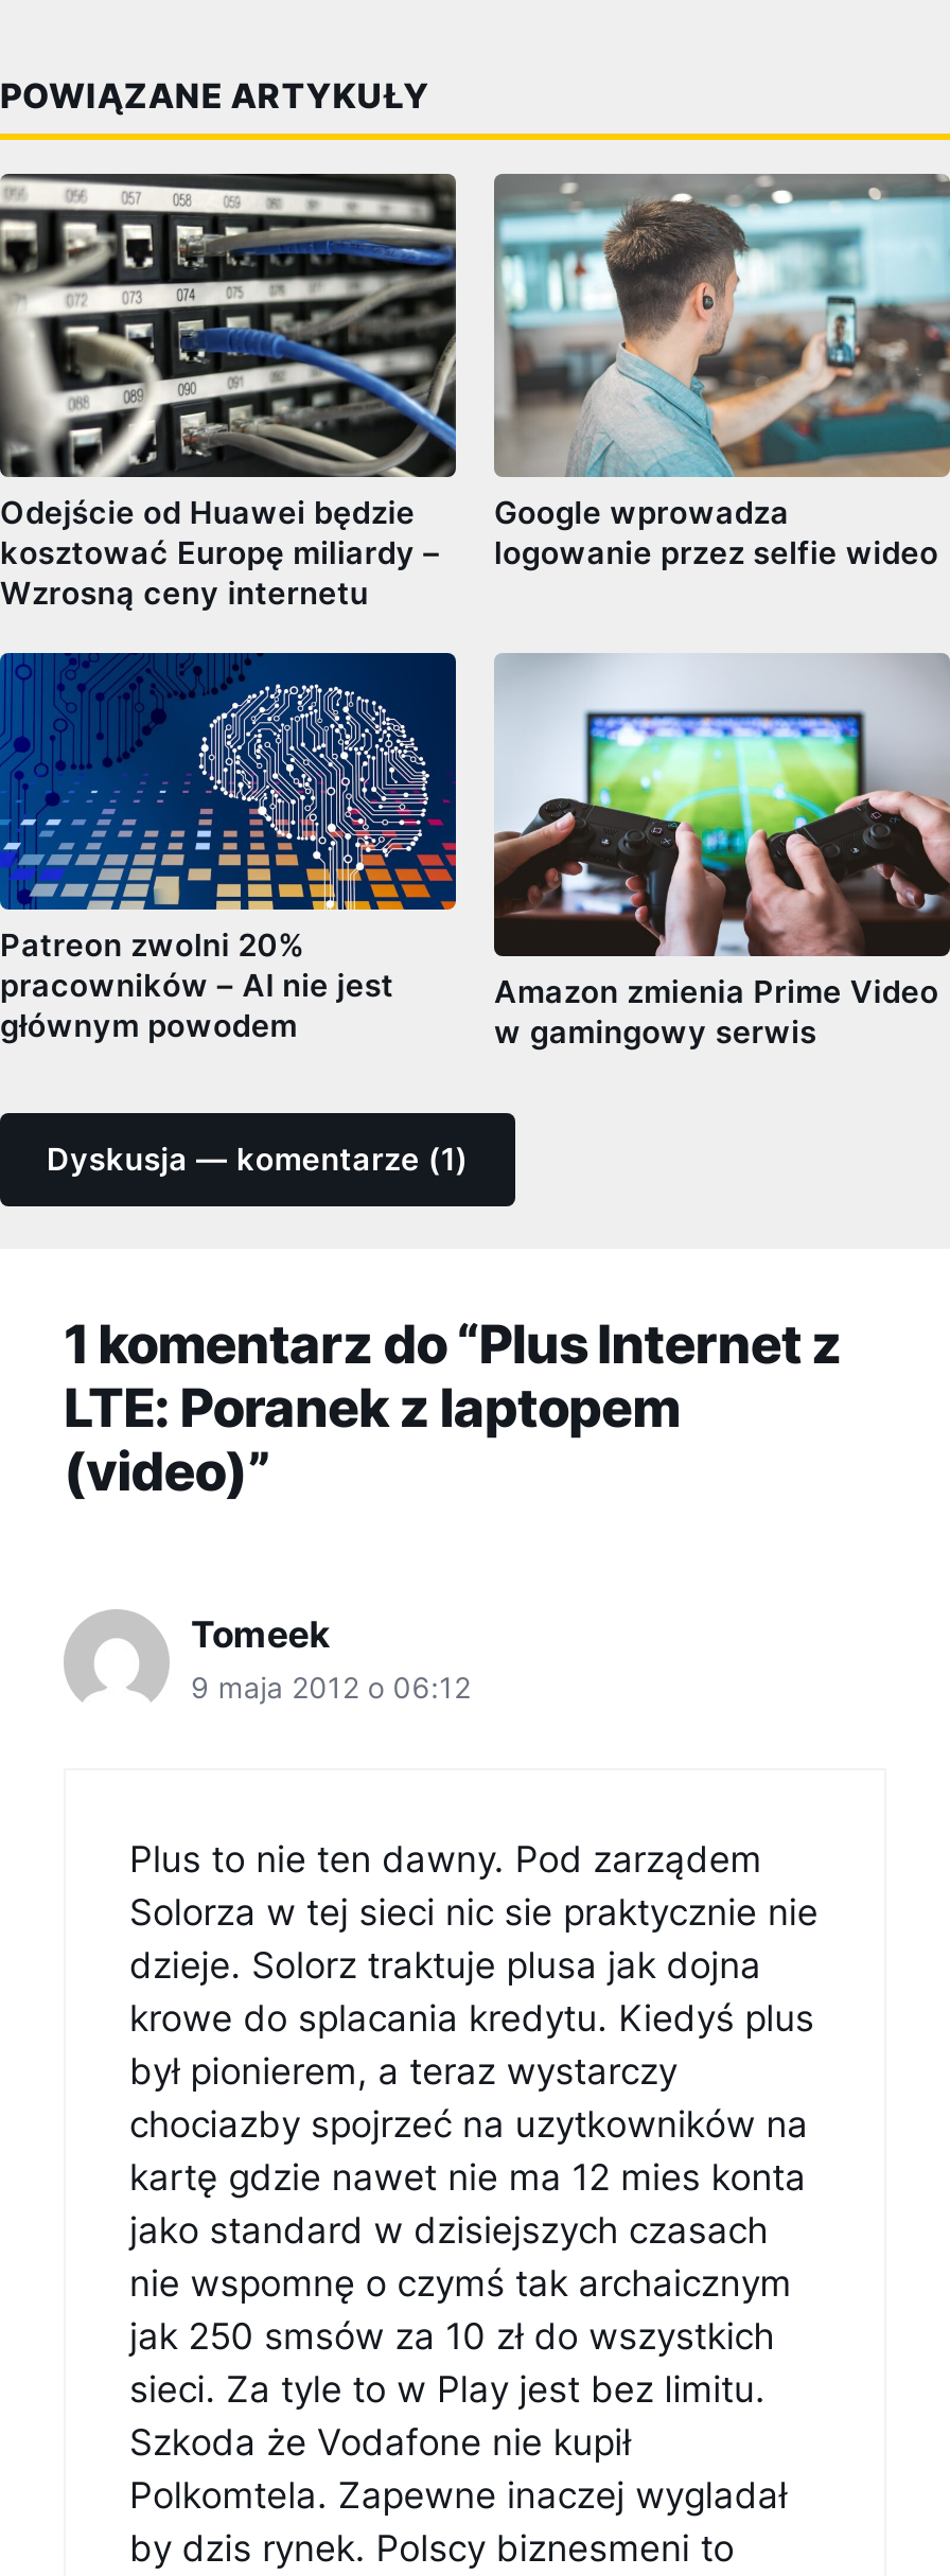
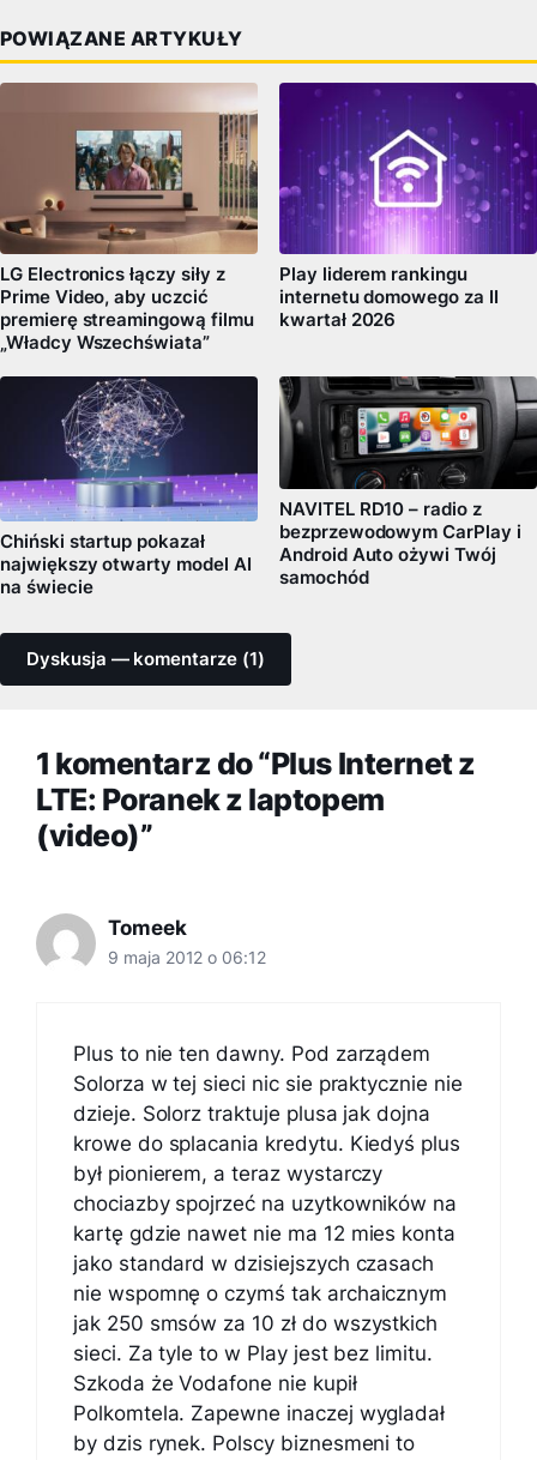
[0,172,458,612] [image] | Odejście od Huawei będzie | kosztować Europę miliardy – | Wzrosną ceny internetu -> [0,83,258,353] [image] | LG Electronics łączy siły z | Prime Video, aby uczcić | premierę streamingową filmu | „Władcy Wszechświata”
[492,172,944,572] [image] | Google wprowadza | logowanie przez selfie wideo -> [278,82,533,331] [image] | Play liderem rankingu | internetu domowego za II | kwartał 2026
[0,651,458,1045] [image] | Patreon zwolni 20% | pracowników – AI nie jest | głównym powodem -> [0,373,259,598] [image] | Chiński startup pokazał | największy otwarty model AI | na świecie
[494,653,944,1052] [image] | Amazon zmienia Prime Video | w gamingowy serwis -> [278,374,533,588] [image] | NAVITEL RD10 – radio z | bezprzewodowym CarPlay i | Android Auto ożywi Twój | samochód

